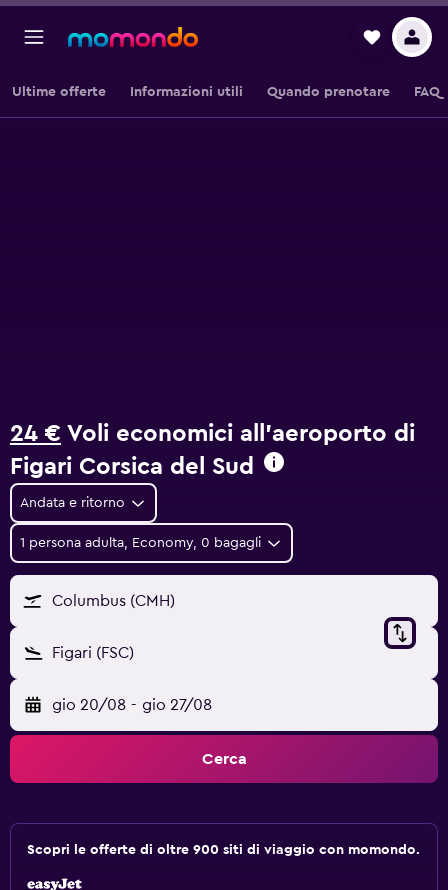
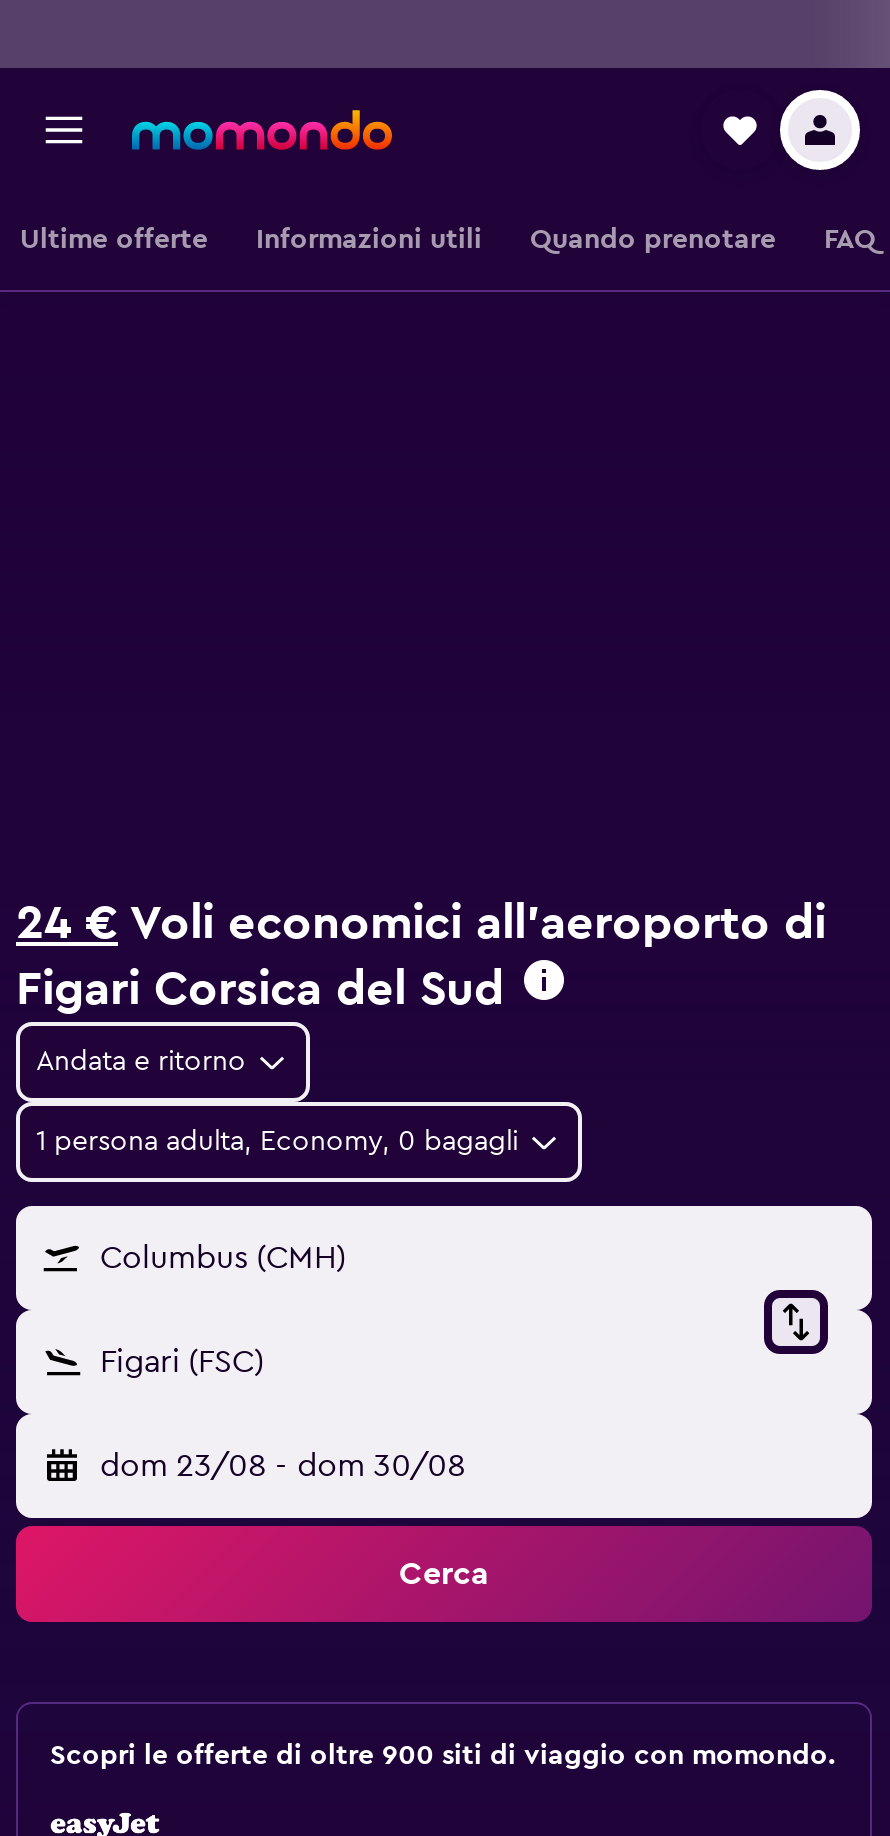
[52,697,212,713] gio 20/08 - gio 27/08 -> [100,1450,465,1482] dom 23/08 - dom 30/08

